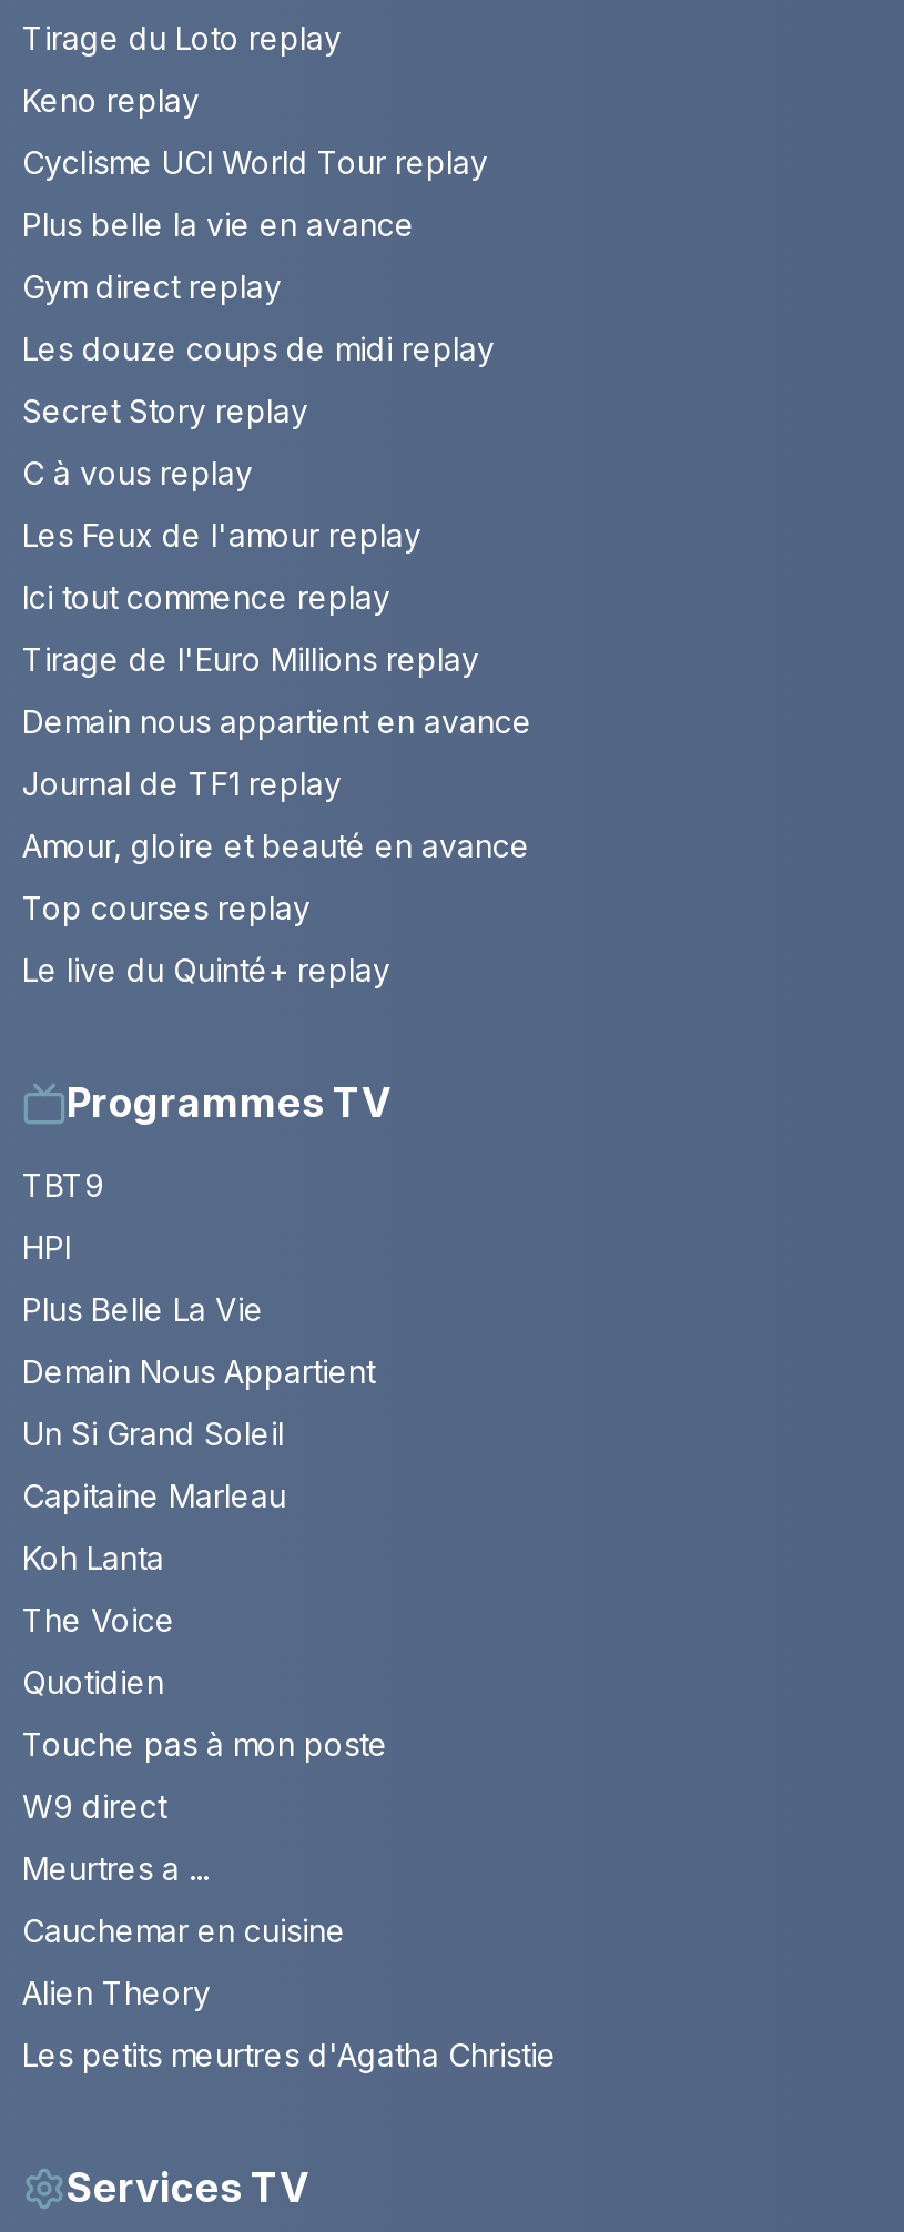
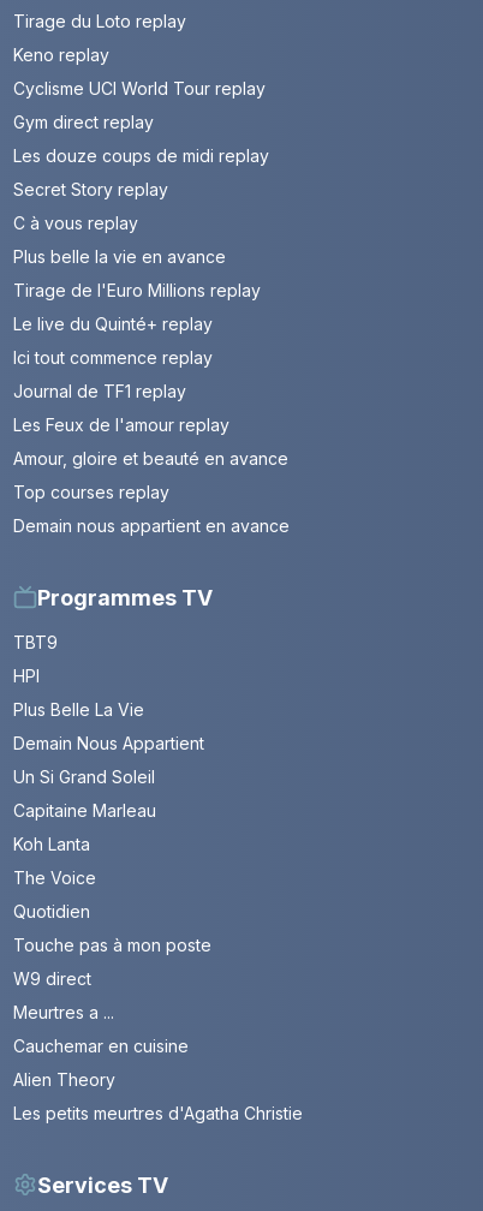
moved [22,206,415,244] -> [13,246,226,267]: Plus belle la vie en avance
moved [22,268,495,492] -> [13,112,269,233]: Gym direct replay | Les douze coups de midi replay | Secret Story replay | C à vous replay
moved [22,517,421,554] -> [13,414,229,435]: Les Feux de l'amour replay
moved [22,579,390,617] -> [13,347,213,368]: Ici tout commence replay
moved [22,641,479,679] -> [13,280,261,300]: Tirage de l'Euro Millions replay
moved [22,703,532,741] -> [13,515,290,536]: Demain nous appartient en avance
moved [22,765,342,803] -> [13,381,186,401]: Journal de TF1 replay
moved [22,952,390,989] -> [13,313,213,334]: Le live du Quinté+ replay

